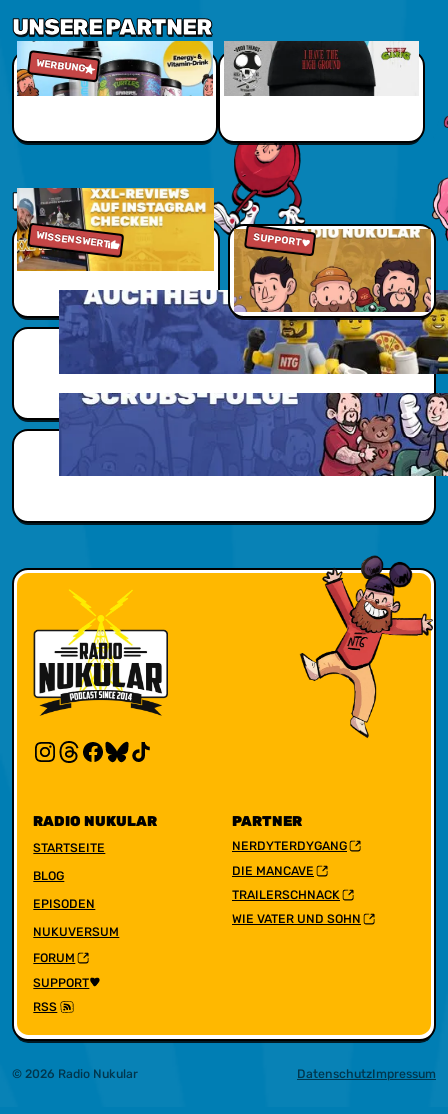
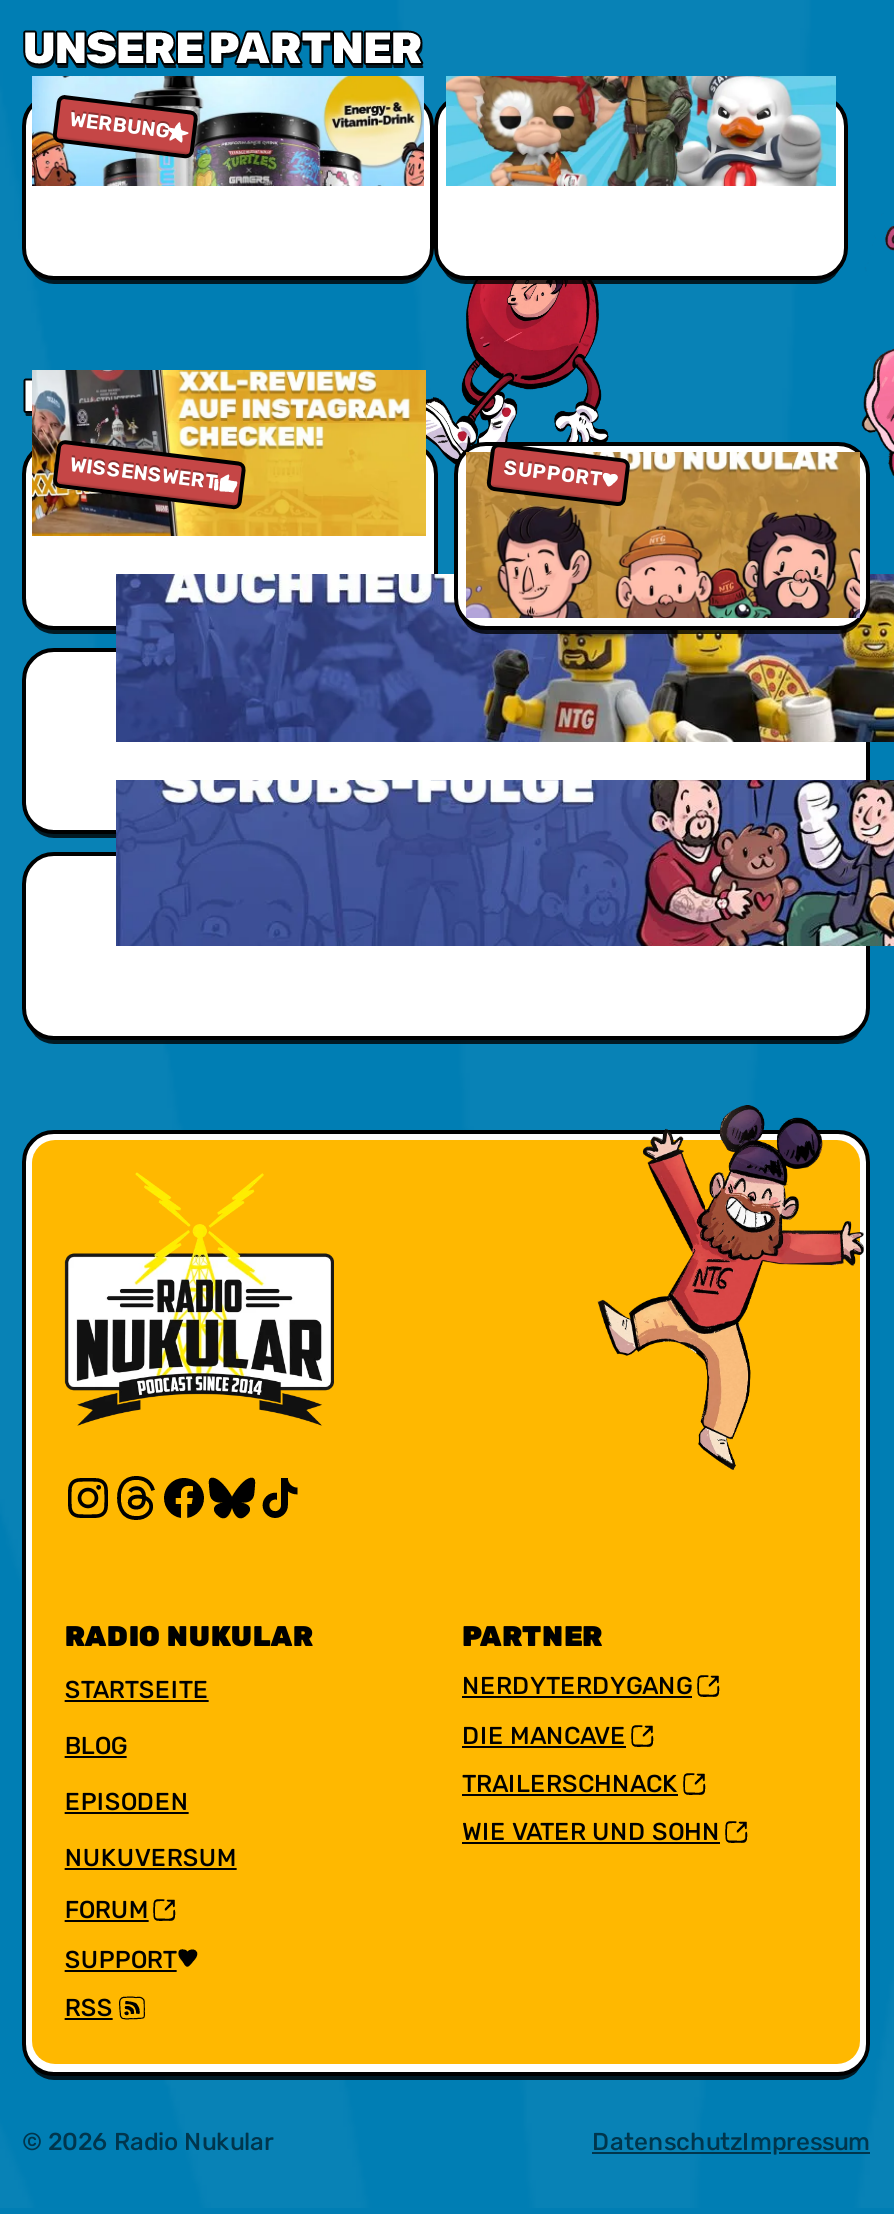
[224,40,420,97] [image] -> [446,74,838,188] [image]

